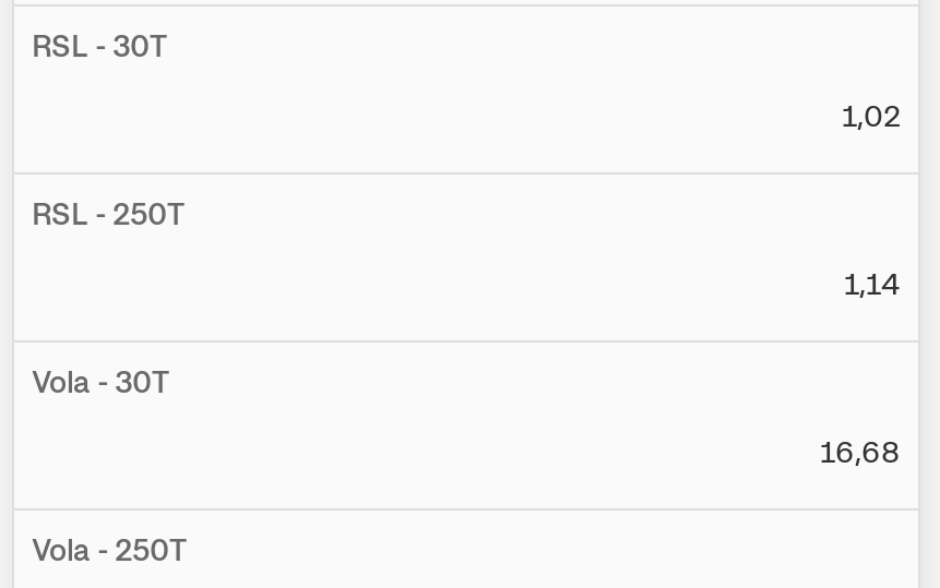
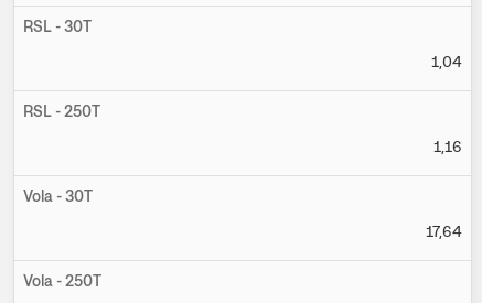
[842,96,901,136] 1,02 -> [431,52,462,72] 1,04
[844,264,901,304] 1,14 -> [433,137,462,157] 1,16
[820,432,901,472] 16,68 -> [426,222,462,242] 17,64

